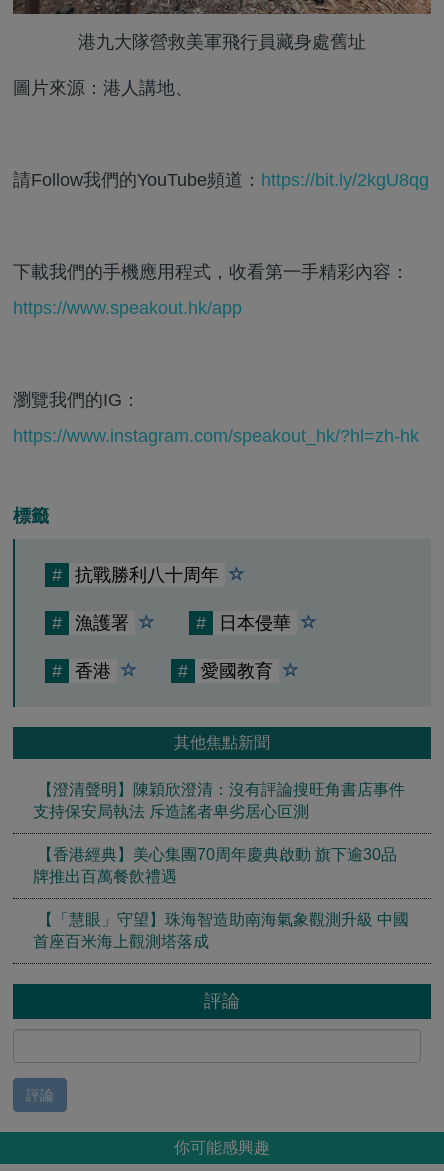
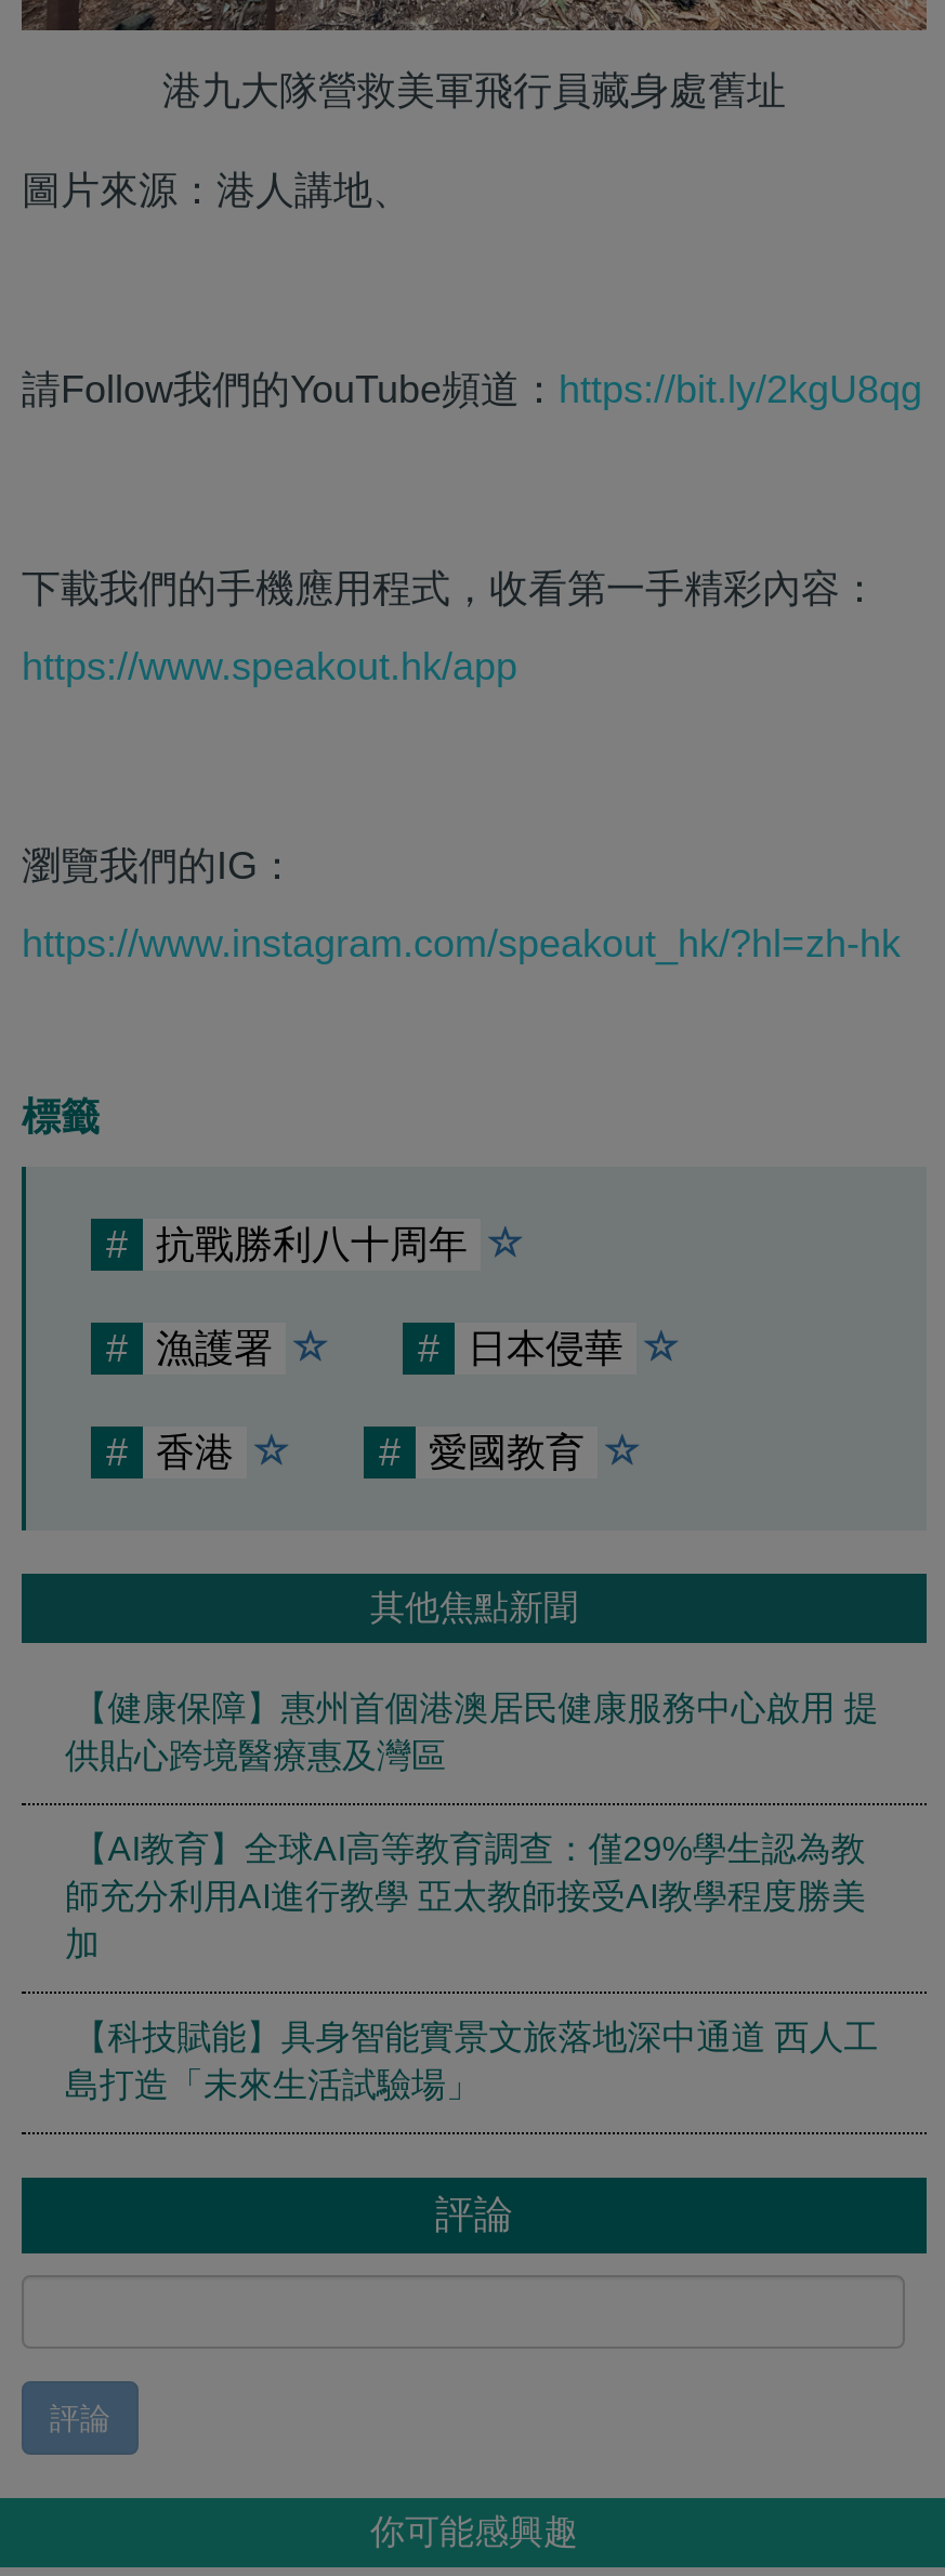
[33,781,405,820] 【澄清聲明】陳穎欣澄清：沒有評論搜旺角書店事件 | 支持保安局執法 斥造謠者卑劣居心叵測 -> [65,1690,879,1775] 【健康保障】惠州首個港澳居民健康服務中心啟用 提 | 供貼心跨境醫療惠及灣區
[33,846,397,885] 【香港經典】美心集團70周年慶典啟動 旗下逾30品 | 牌推出百萬餐飲禮遇 -> [65,1831,866,1963] 【AI教育】全球AI高等教育調查：僅29%學生認為教 | 師充分利用AI進行教學 亞太教師接受AI教學程度勝美 | 加
[33,911,409,950] 【「慧眼」守望】珠海智造助南海氣象觀測升級 中國 | 首座百米海上觀測塔落成 -> [65,2019,879,2104] 【科技賦能】具身智能實景文旅落地深中通道 西人工 | 島打造「未來生活試驗場」

